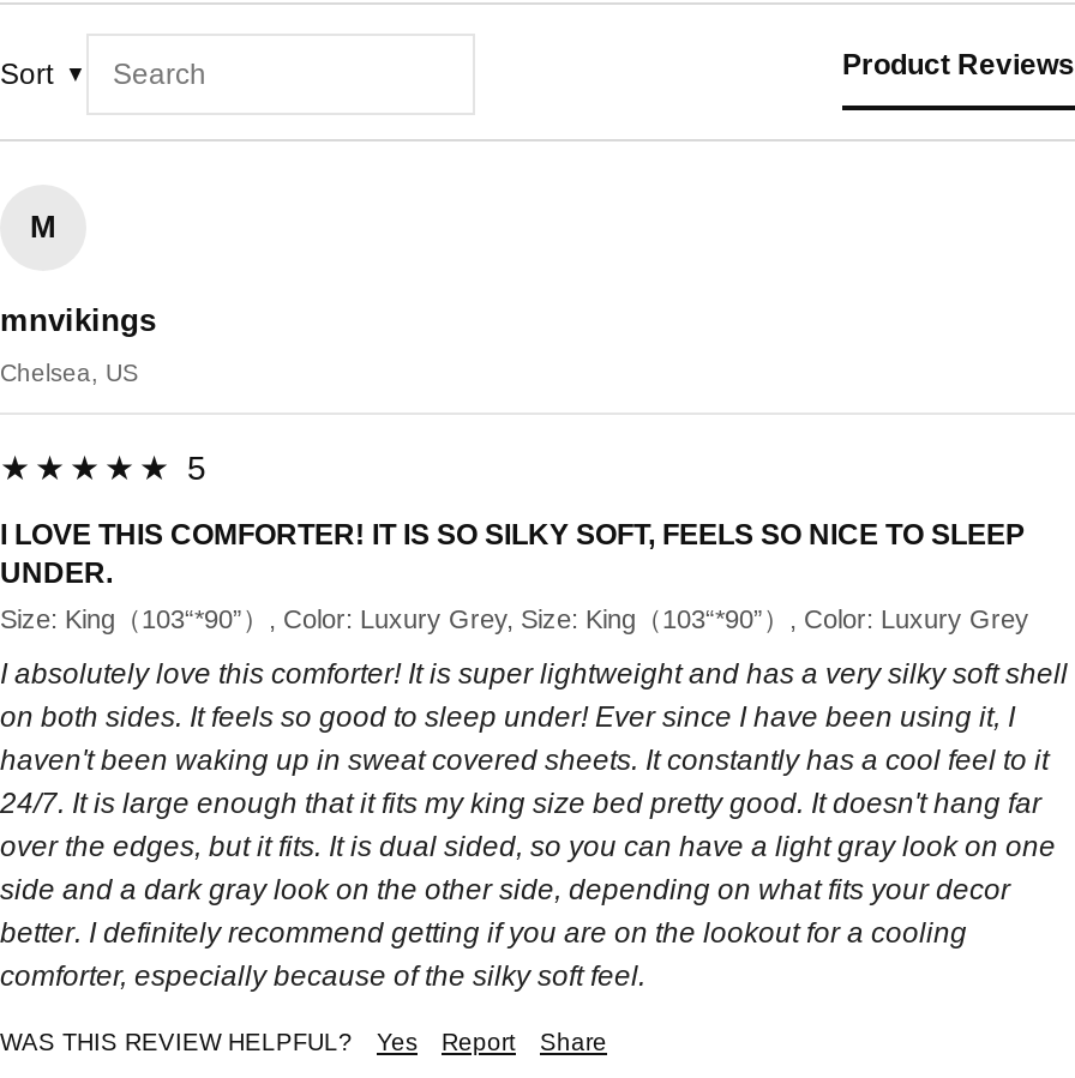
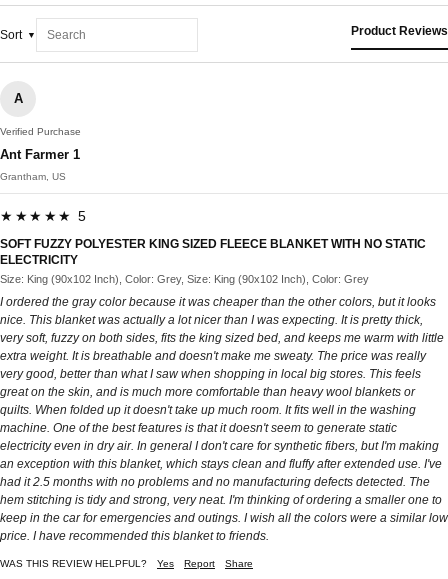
[0,209,156,386] M | mnvikings | Chelsea, US -> [0,91,81,182] A | Verified Purchase | Ant Farmer 1 | Grantham, US
[0,518,1029,633] I LOVE THIS COMFORTER! IT IS SO SILKY SOFT, FEELS SO NICE TO SLEEP | UNDER. | Size: King（103“*90”）, Color: Luxury Grey, Size: King（103“*90”）, Color: Luxury Grey -> [0,237,426,285] SOFT FUZZY POLYESTER KING SIZED FLEECE BLANKET WITH NO STATIC | ELECTRICITY | Size: King (90x102 Inch), Color: Grey, Size: King (90x102 Inch), Color: Grey
[0,657,1068,993] I absolutely love this comforter! It is super lightweight and has a very silky soft shell | on both sides. It feels so good to sleep under! Ever since I have been using it, I | haven't been waking up in sweat covered sheets. It constantly has a cool feel to it | 24/7. It is large enough that it fits my king size bed pretty good. It doesn't hang far | over the edges, but it fits. It is dual sided, so you can have a light gray look on one | side and a dark gray look on the other side, depending on what fits your decor | better. I definitely recommend getting if you are on the lookout for a cooling | comforter, especially because of the silky soft feel. -> [0,295,448,543] I ordered the gray color because it was cheaper than the other colors, but it looks | nice. This blanket was actually a lot nicer than I was expecting. It is pretty thick, | very soft, fuzzy on both sides, fits the king sized bed, and keeps me warm with little | extra weight. It is breathable and doesn't make me sweaty. The price was really | very good, better than what I saw when shopping in local big stores. This feels | great on the skin, and is much more comfortable than heavy wool blankets or | quilts. When folded up it doesn't take up much room. It fits well in the washing | machine. One of the best features is that it doesn't seem to generate static | electricity even in dry air. In general I don't care for synthetic fibers, but I'm making | an exception with this blanket, which stays clean and fluffy after extended use. I've | had it 2.5 months with no problems and no manufacturing defects detected. The | hem stitching is tidy and strong, very neat. I'm thinking of ordering a smaller one to | keep in the car for emergencies and outings. I wish all the colors were a similar low | price. I have recommended this blanket to friends.

